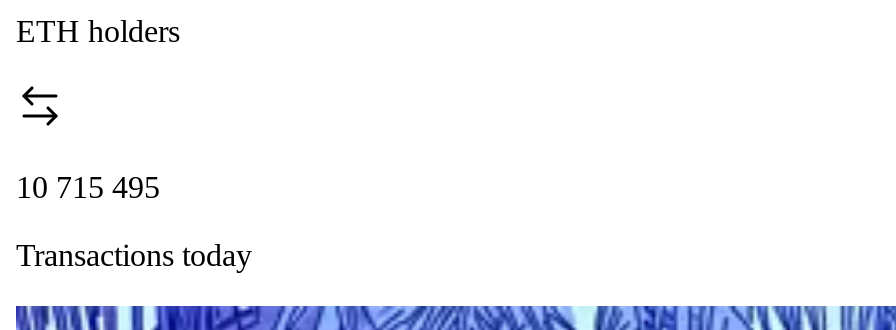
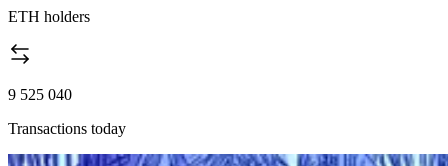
[16,170,160,204] 10 715 495 -> [8,86,72,103] 9 525 040

